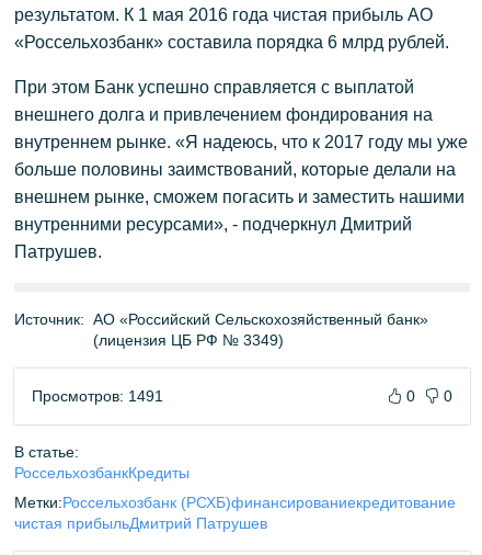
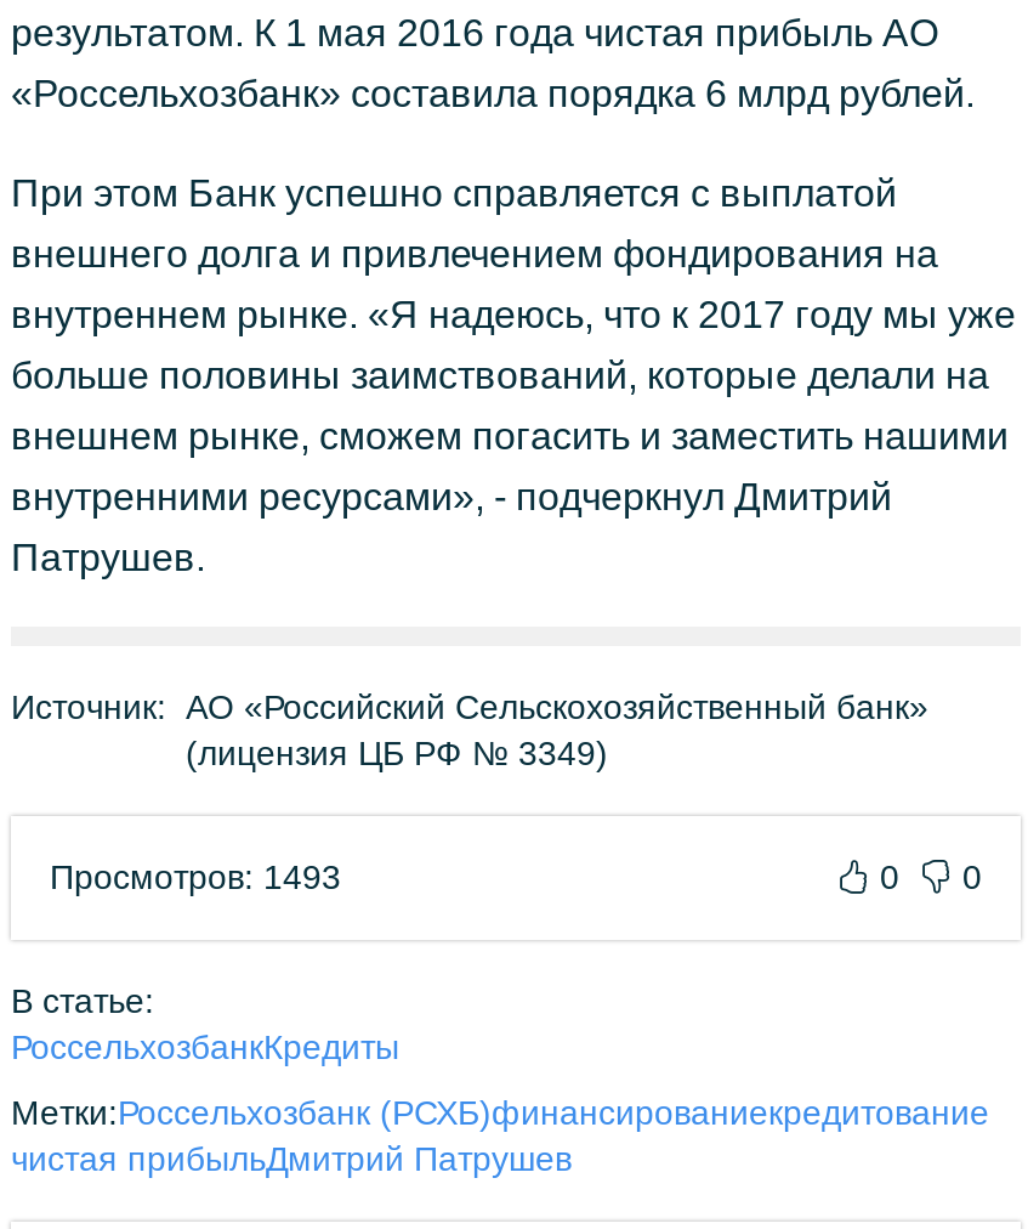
[32,387,163,405] Просмотров: 1491 -> [50,857,341,896] Просмотров: 1493

